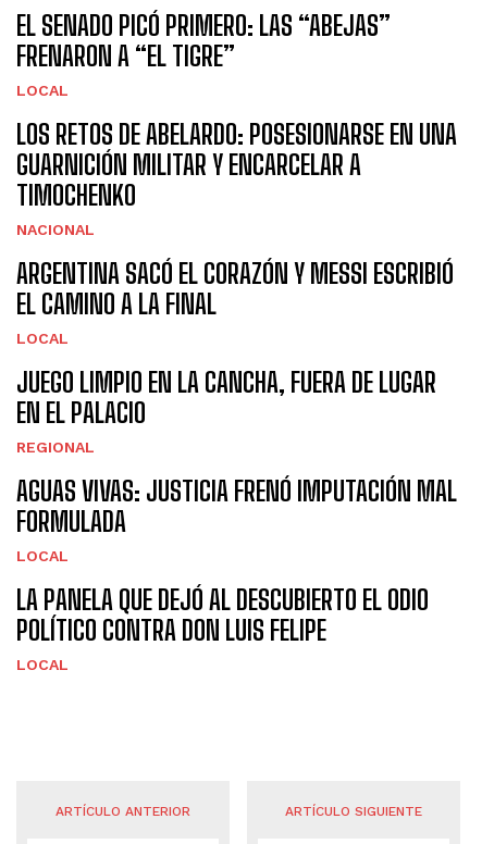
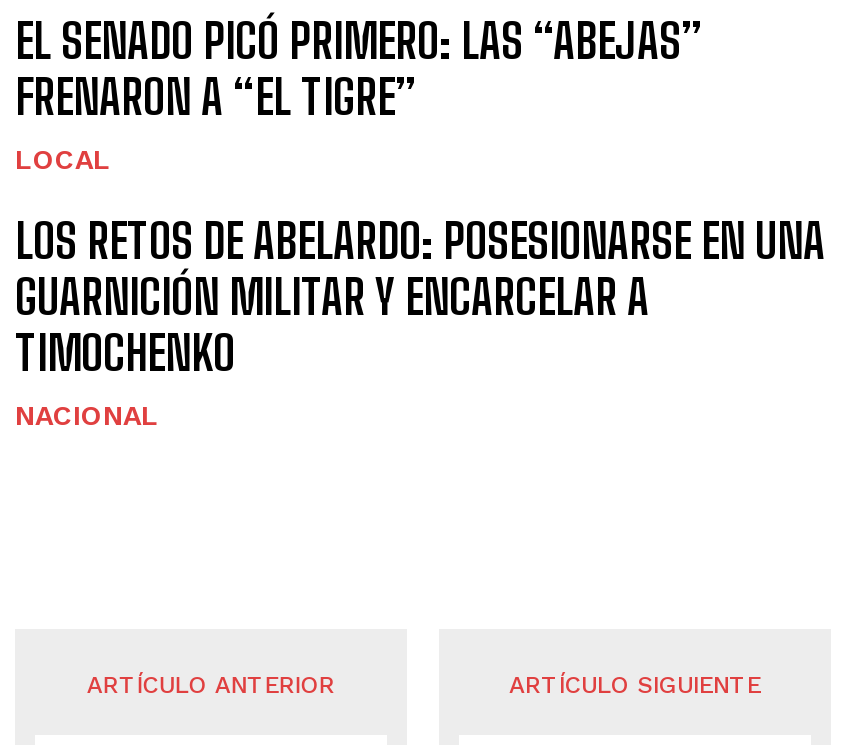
[16,258,457,674] ARGENTINA SACÓ EL CORAZÓN Y MESSI ESCRIBIÓ | EL CAMINO A LA FINAL | LOCAL | JUEGO LIMPIO EN LA CANCHA, FUERA DE LUGAR | EN EL PALACIO | REGIONAL | AGUAS VIVAS: JUSTICIA FRENÓ IMPUTACIÓN MAL | FORMULADA | LOCAL | LA PANELA QUE DEJÓ AL DESCUBIERTO EL ODIO | POLÍTICO CONTRA DON LUIS FELIPE | LOCAL -> none

